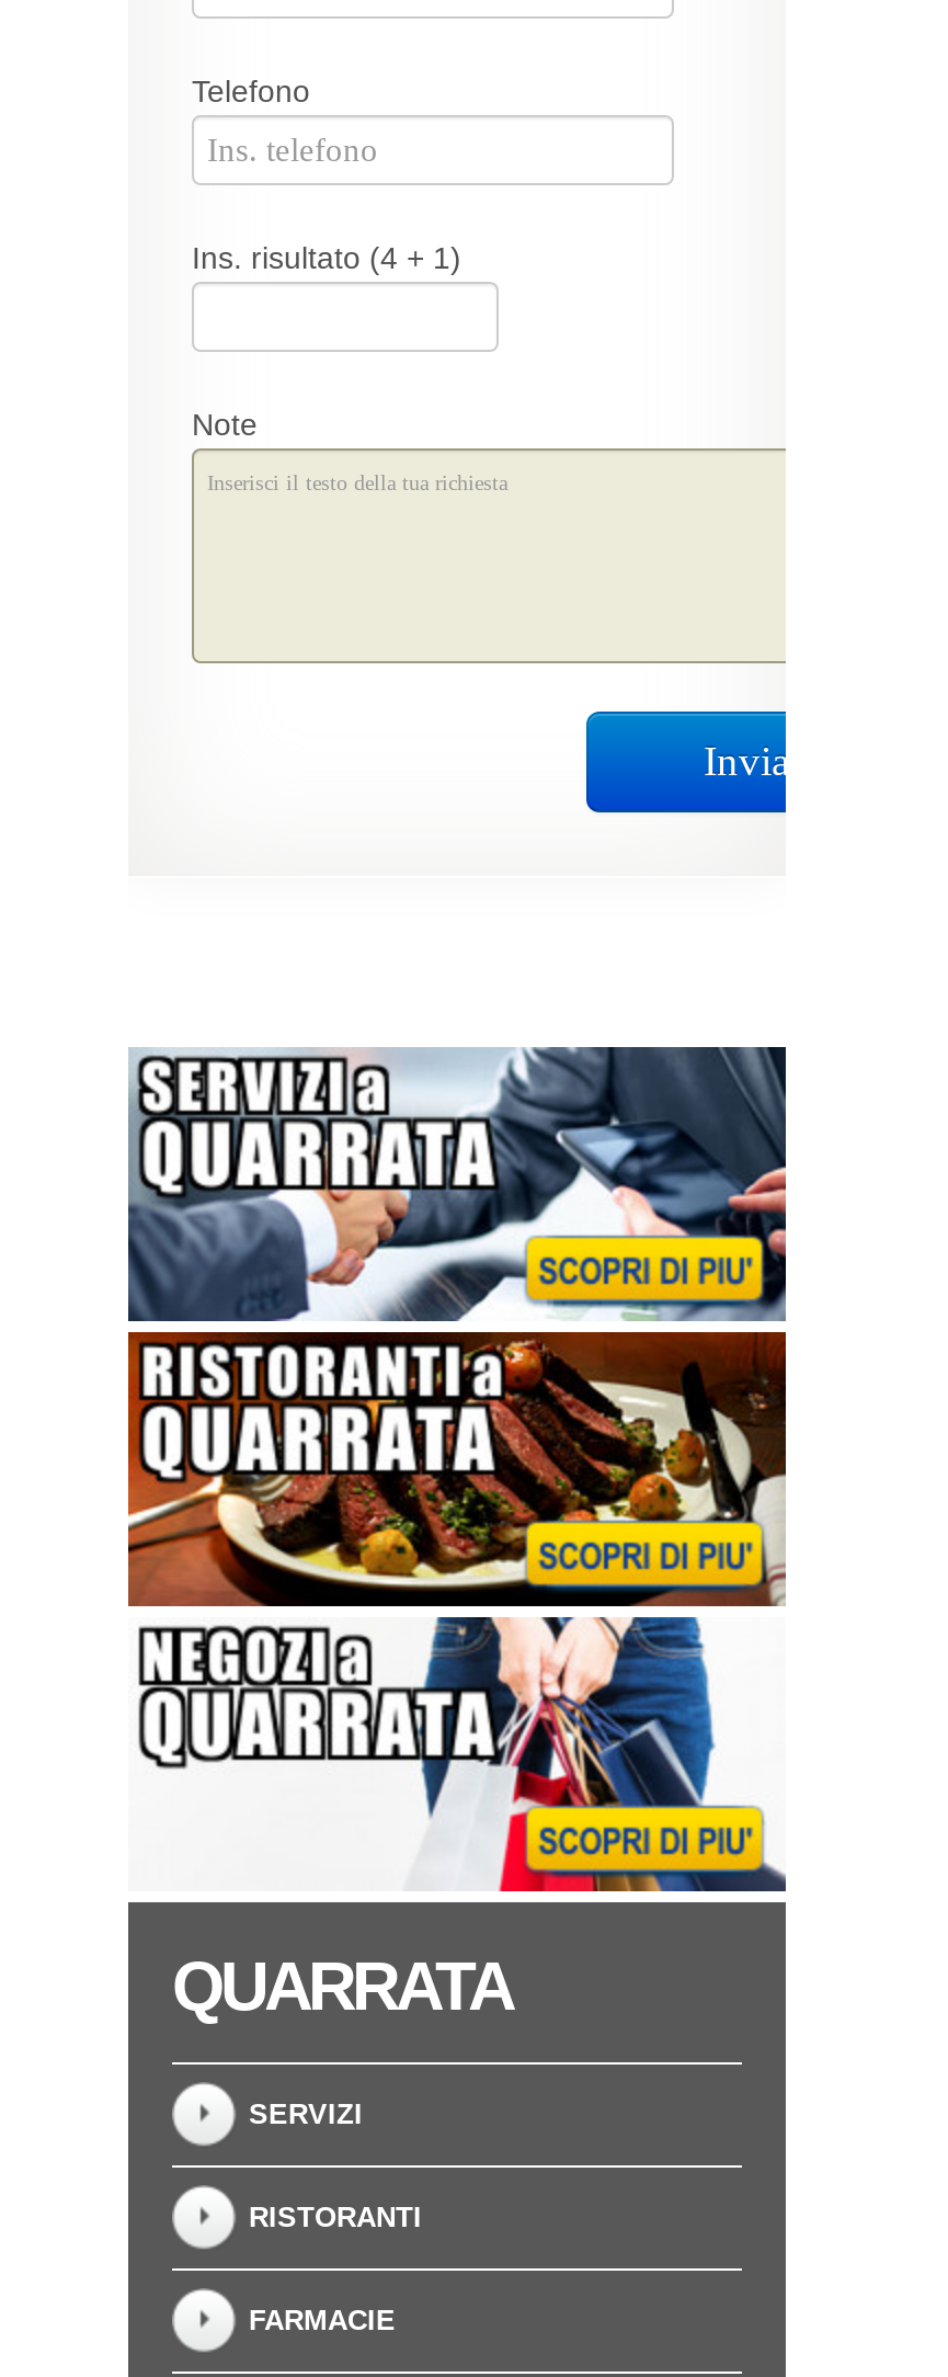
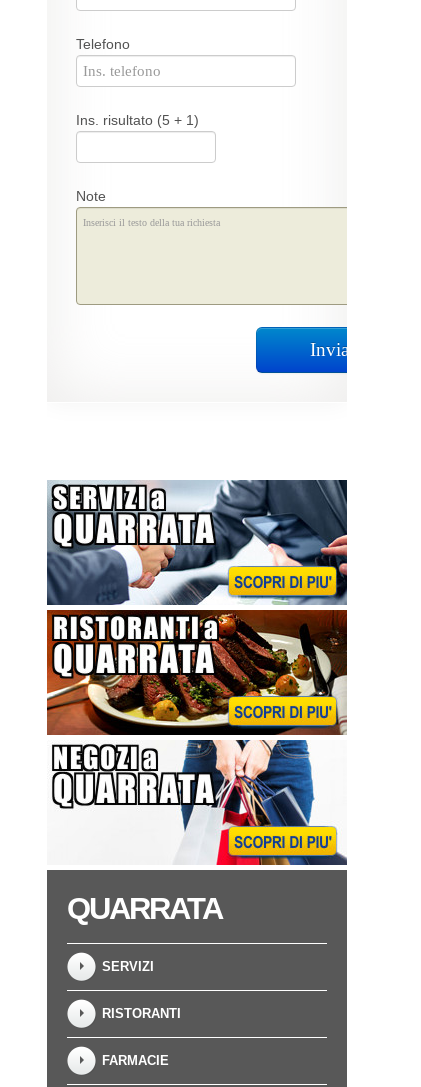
[192,240,461,275] Ins. risultato (4 + 1) -> [76,112,199,128] Ins. risultato (5 + 1)

